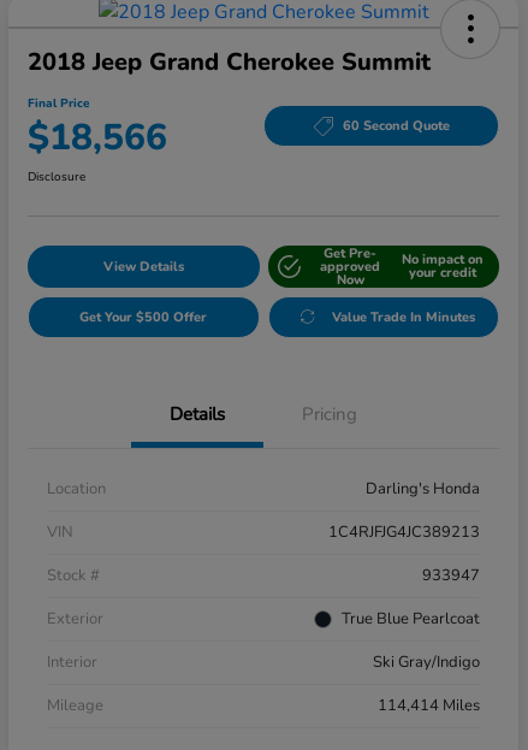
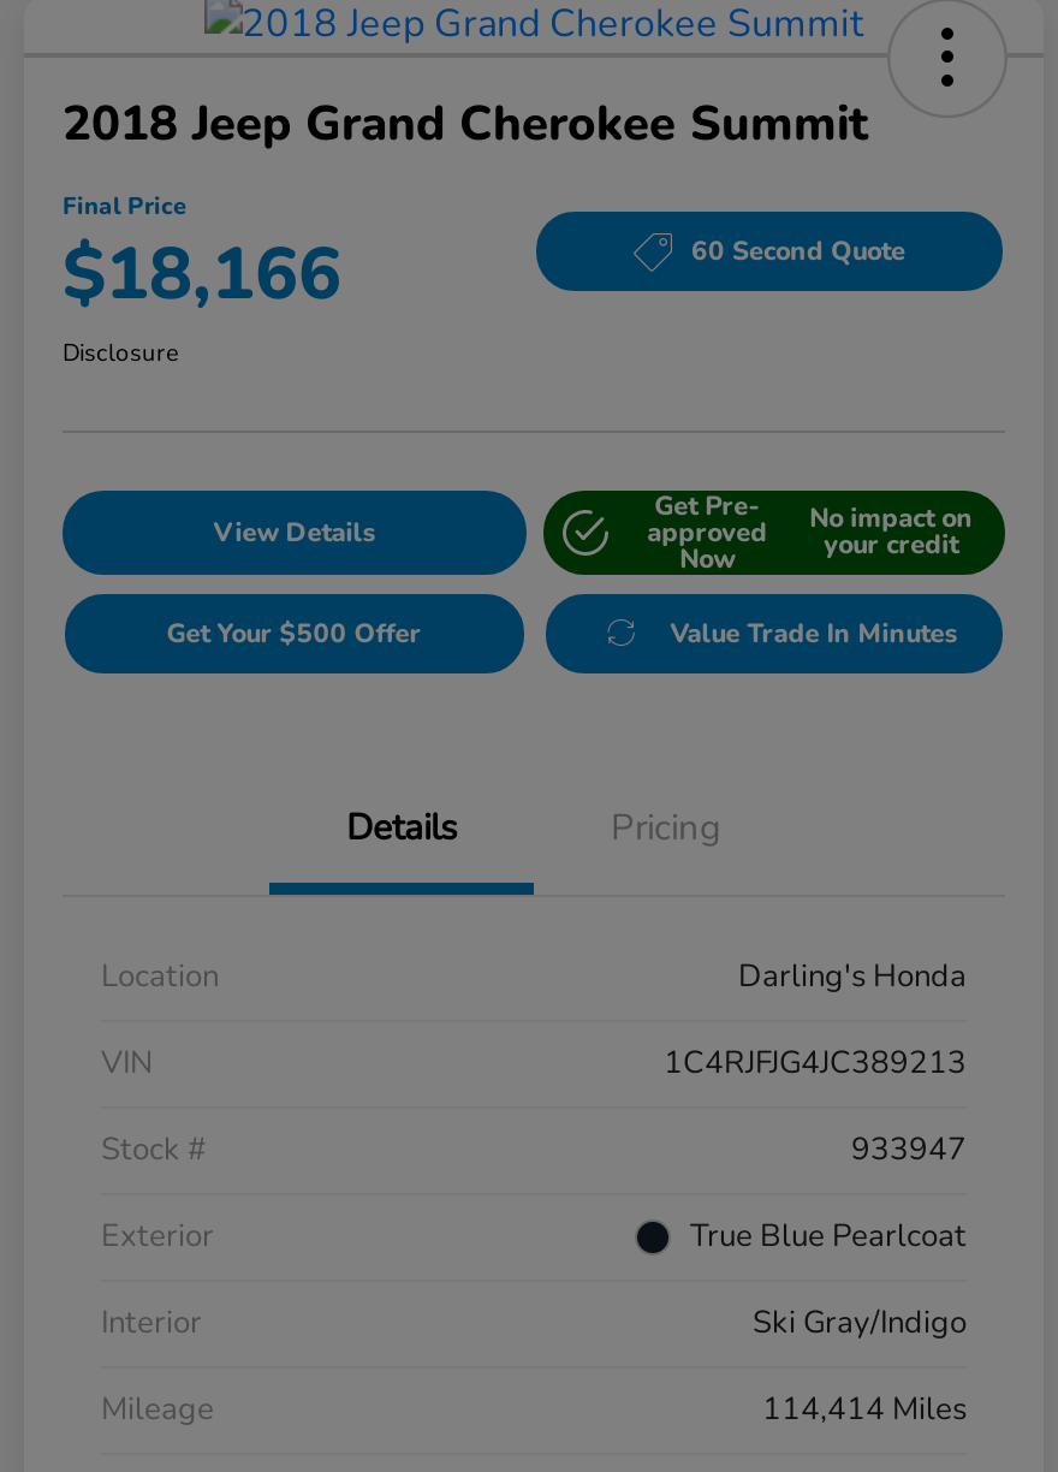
[28,113,167,162] $18,566 -> [63,226,341,324] $18,166

